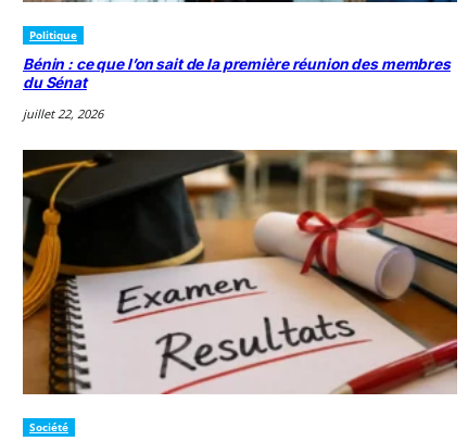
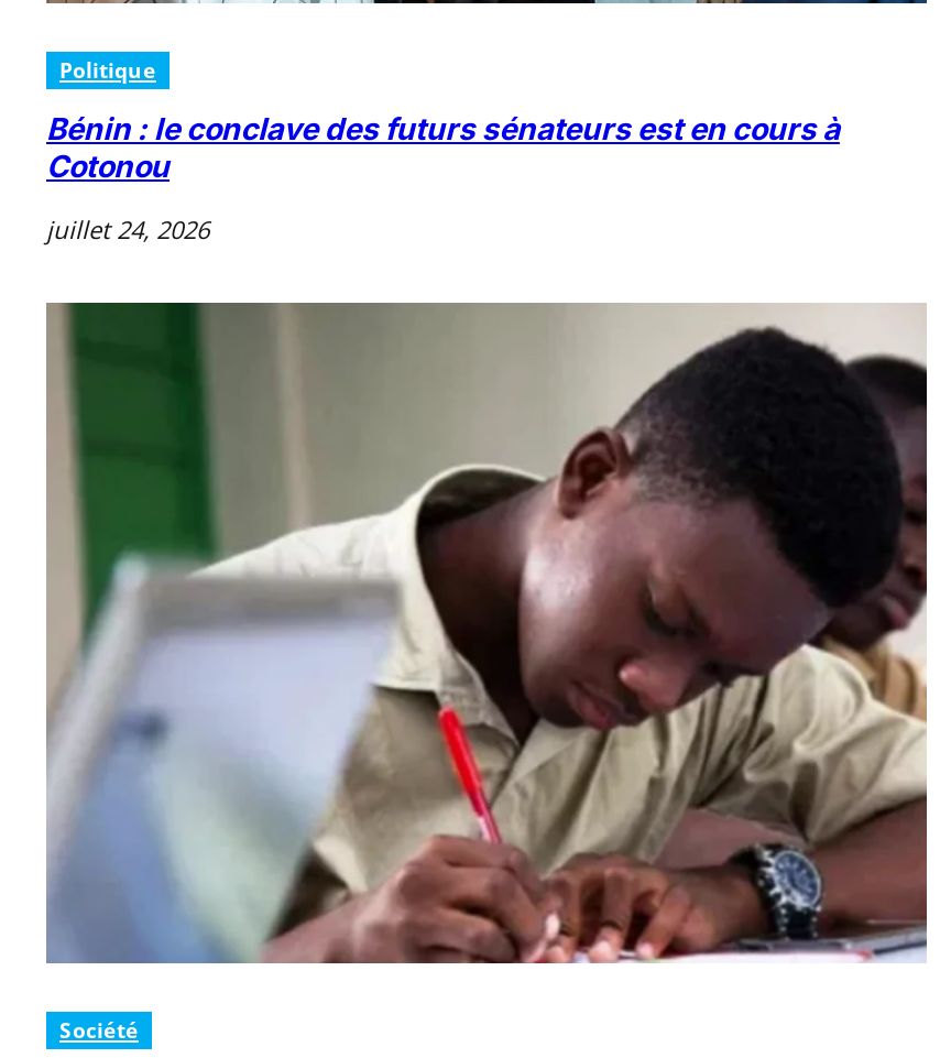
[23,55,451,91] Bénin : ce que l’on sait de la première réunion des membres | du Sénat -> [46,111,840,184] Bénin : le conclave des futurs sénateurs est en cours à | Cotonou
[23,105,103,121] juillet 22, 2026 -> [46,213,209,246] juillet 24, 2026
[22,149,457,395] [image] -> [44,328,929,964] [image]

